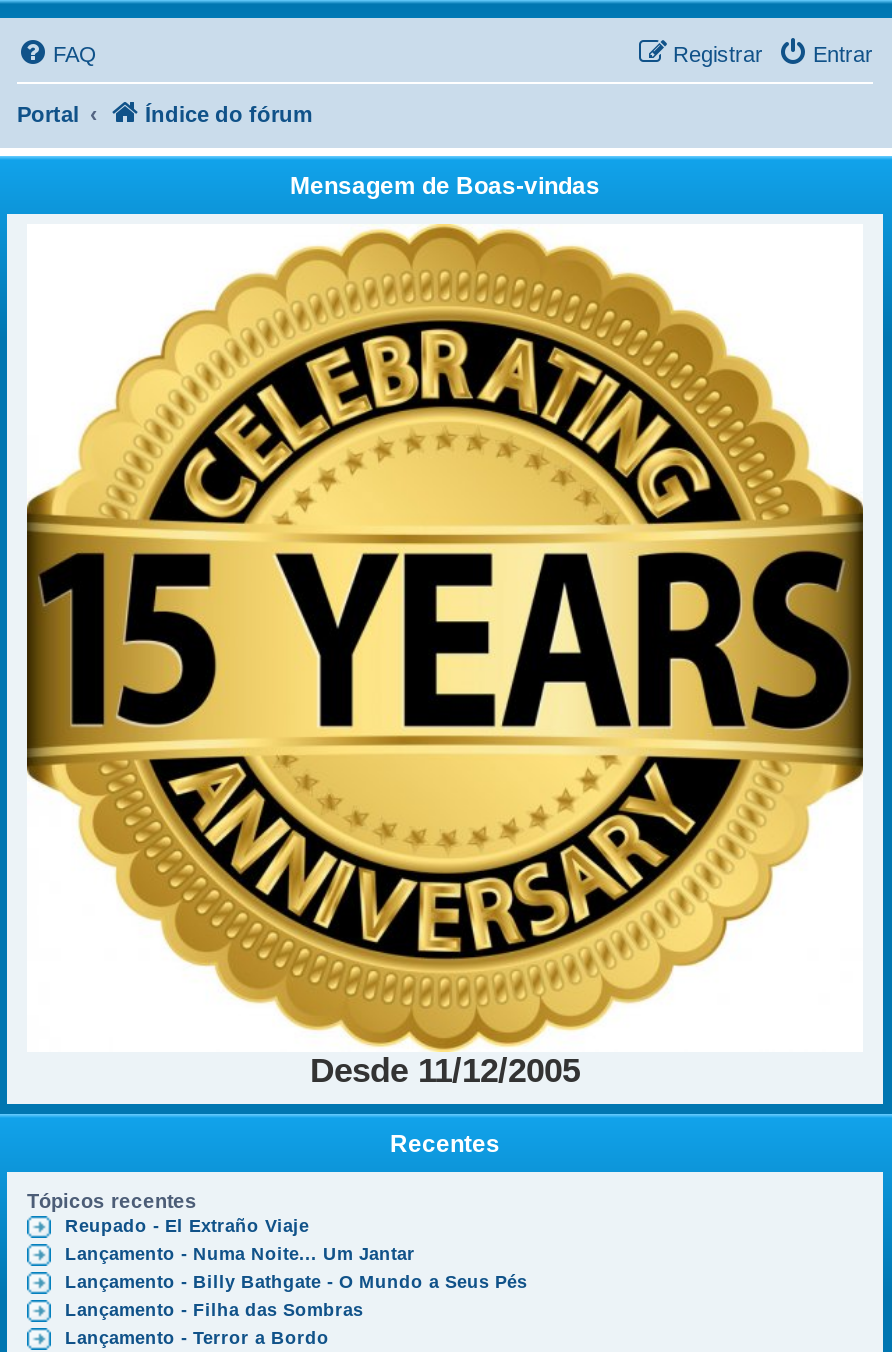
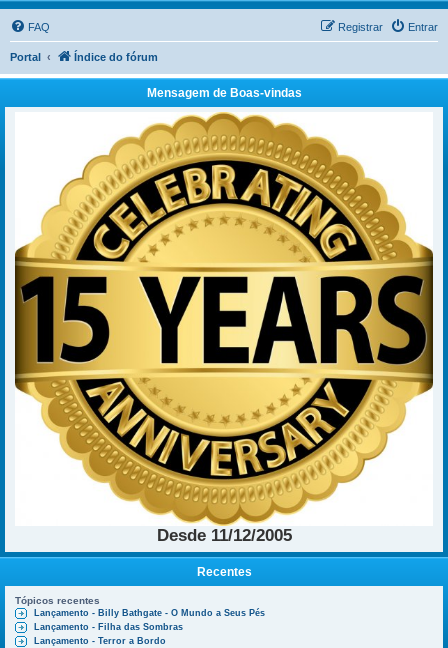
[65,1216,415,1264] Reupado - El Extraño Viaje | Lançamento - Numa Noite... Um Jantar -> none

